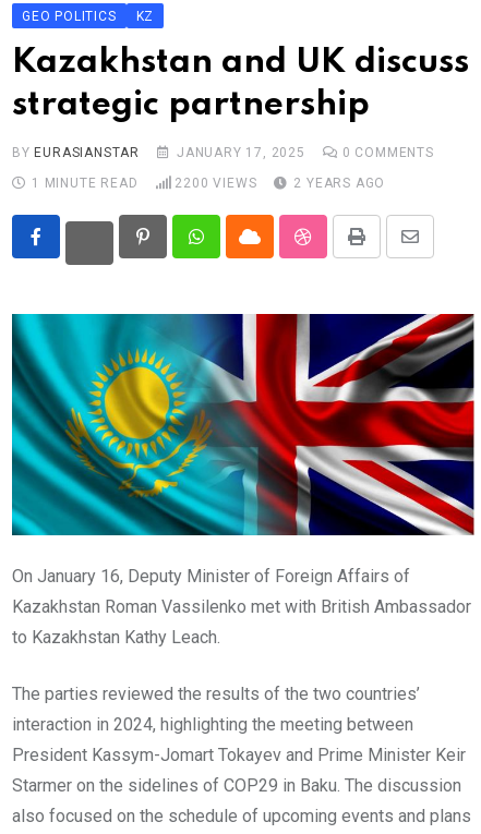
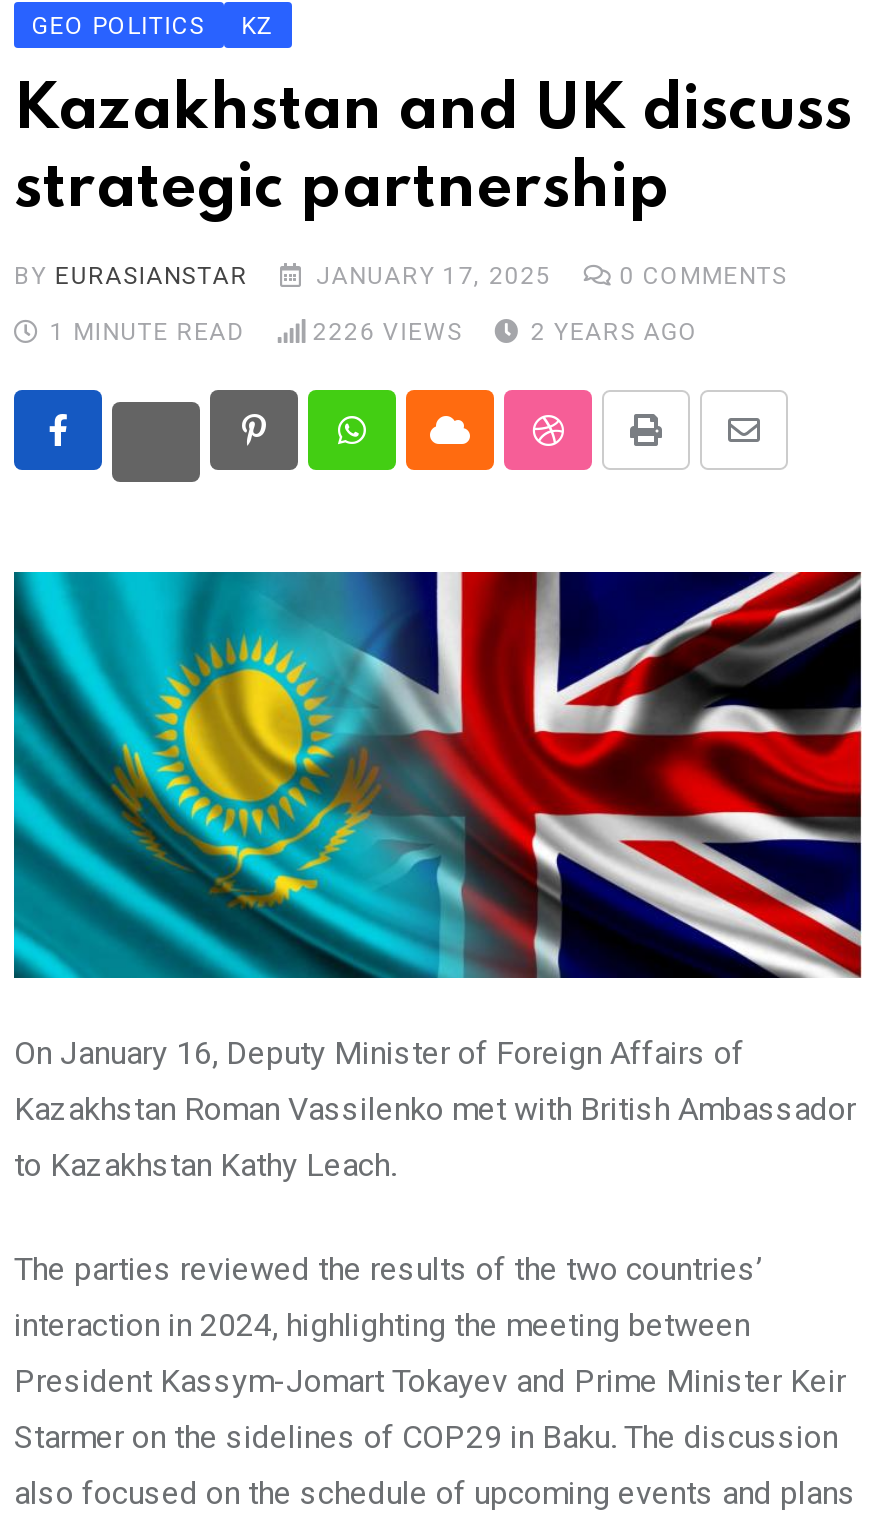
[175,176,257,191] 2200 VIEWS -> [313,318,463,346] 2226 VIEWS

